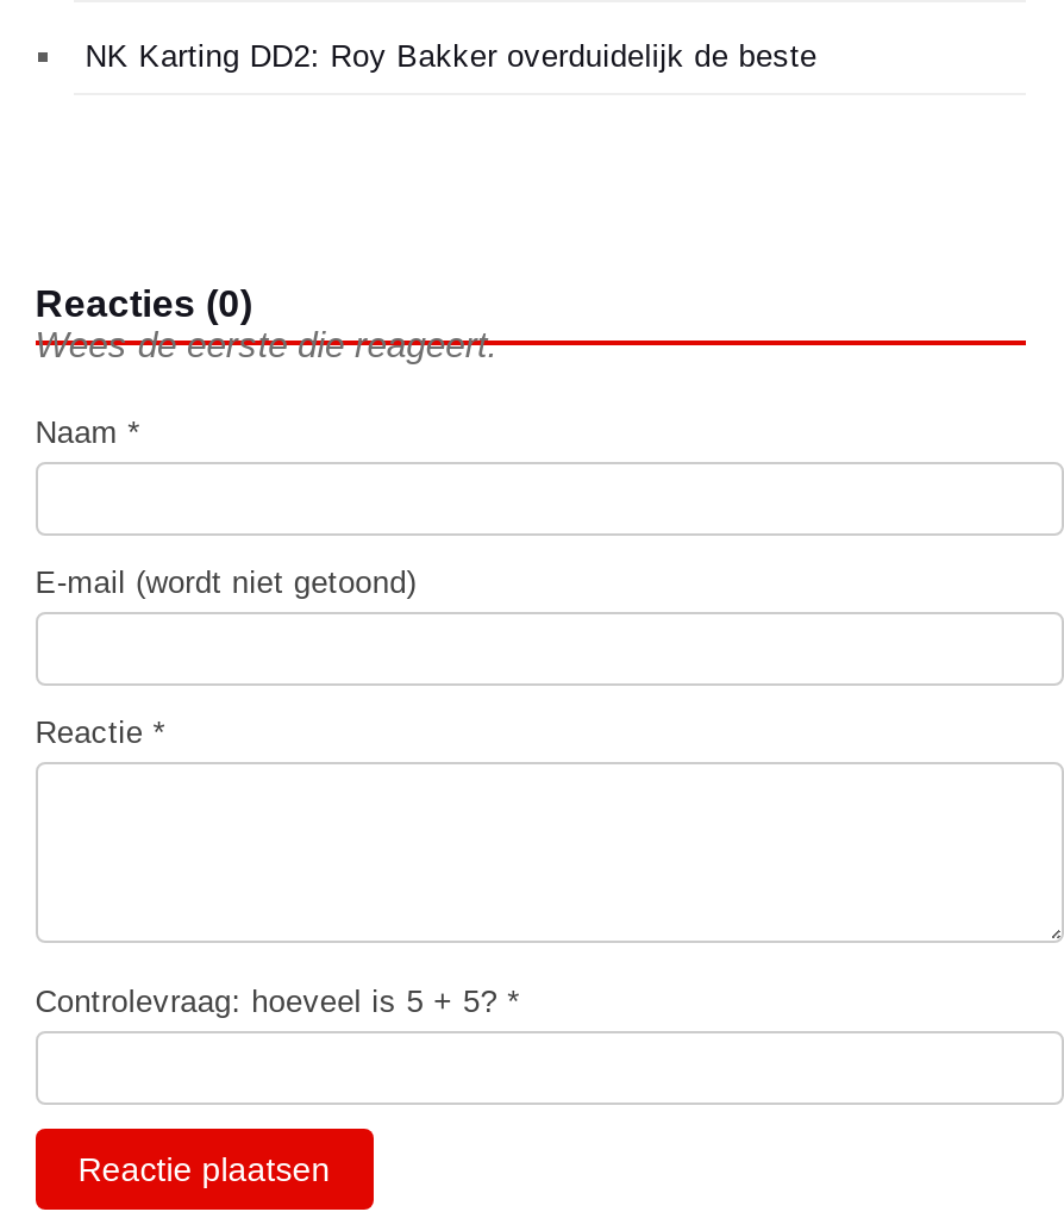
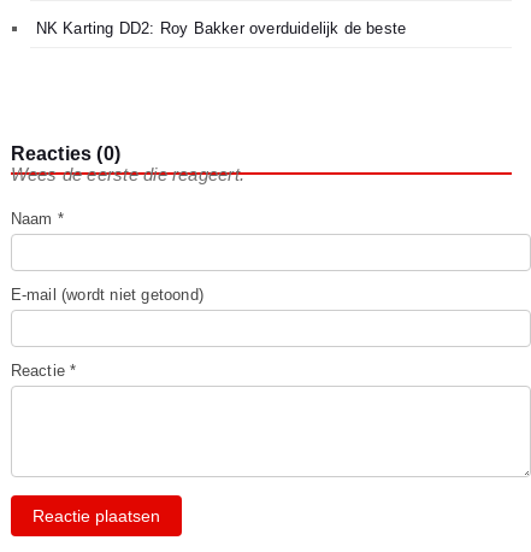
[35,983,520,1018] Controlevraag: hoeveel is 5 + 5? * -> none

